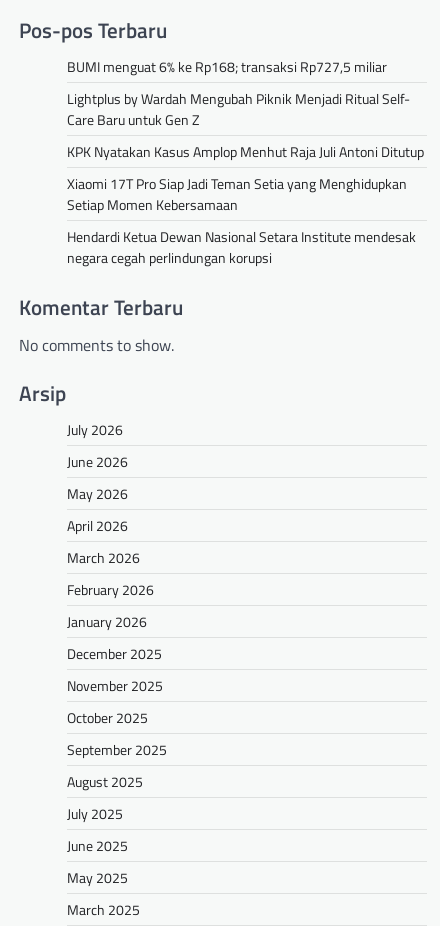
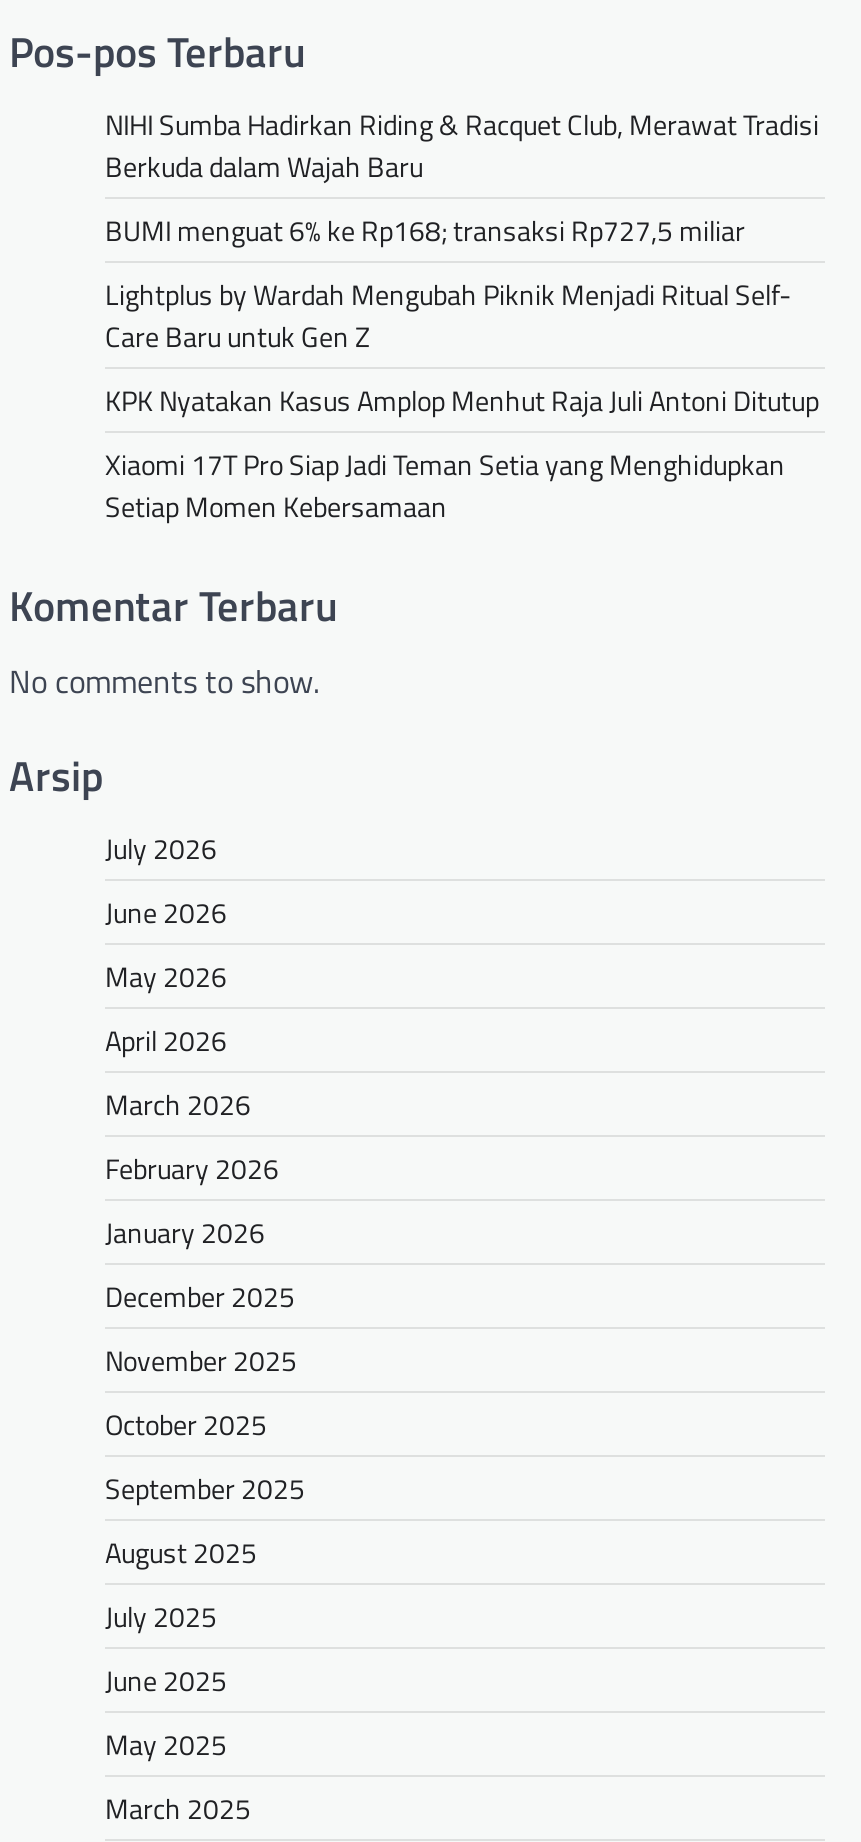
none -> [105,102,819,186] NIHI Sumba Hadirkan Riding & Racquet Club, Merawat Tradisi | Berkuda dalam Wajah Baru
moved [67,56,424,215] -> [105,208,819,526]: BUMI menguat 6% ke Rp168; transaksi Rp727,5 miliar | Lightplus by Wardah Mengubah Piknik Menjadi Ritual Self- | Care Baru untuk Gen Z | KPK Nyatakan Kasus Amplop Menhut Raja Juli Antoni Ditutup | Xiaomi 17T Pro Siap Jadi Teman Setia yang Menghidupkan | Setiap Momen Kebersamaan
[67,226,416,268] Hendardi Ketua Dewan Nasional Setara Institute mendesak | negara cegah perlindungan korupsi -> none

